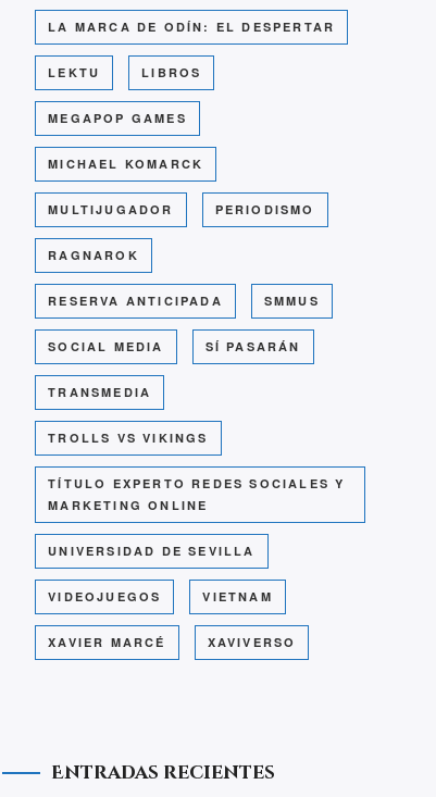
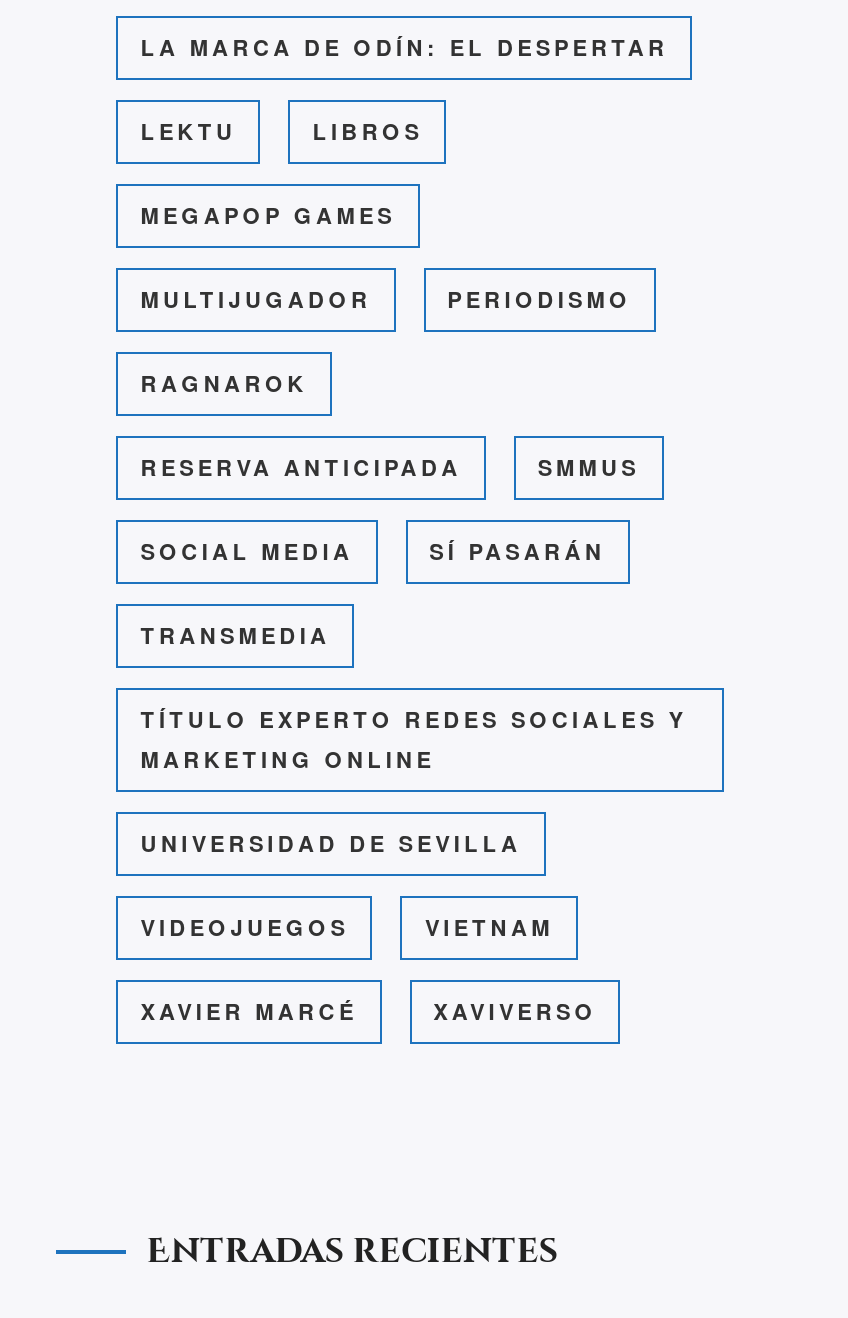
[48,156,204,172] MICHAEL KOMARCK -> none
[48,430,208,446] TROLLS VS VIKINGS -> none

